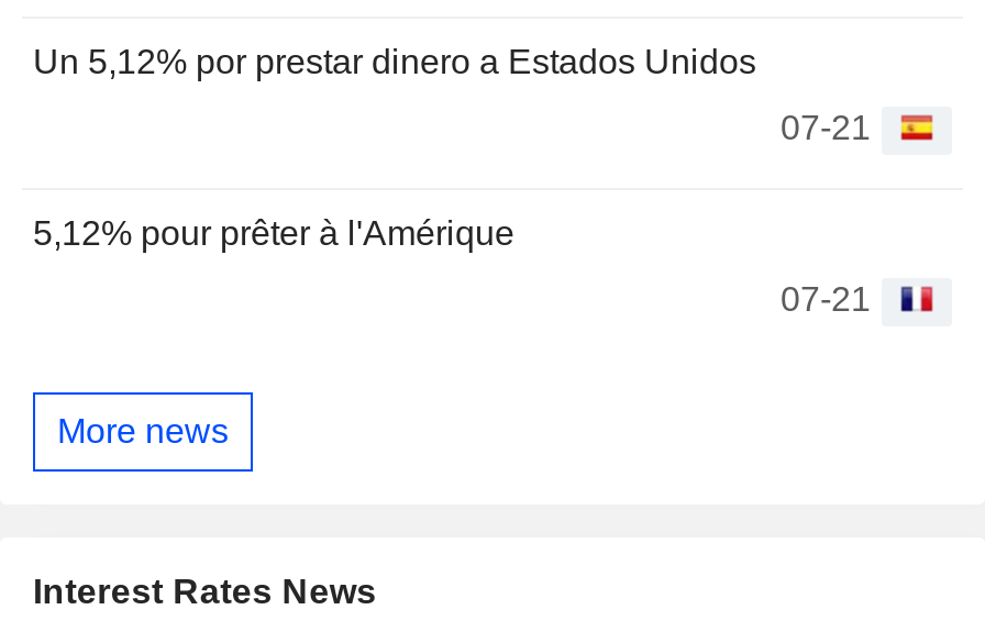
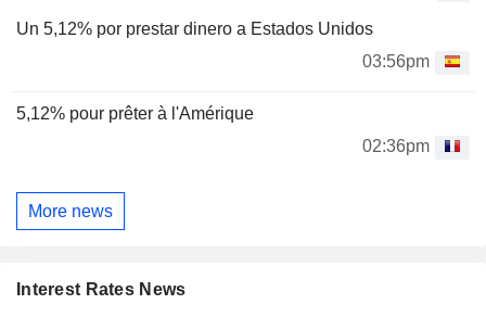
[781,109,871,147] 07-21 -> [362,52,430,71] 03:56pm
[781,281,871,318] 07-21 -> [362,137,430,155] 02:36pm

